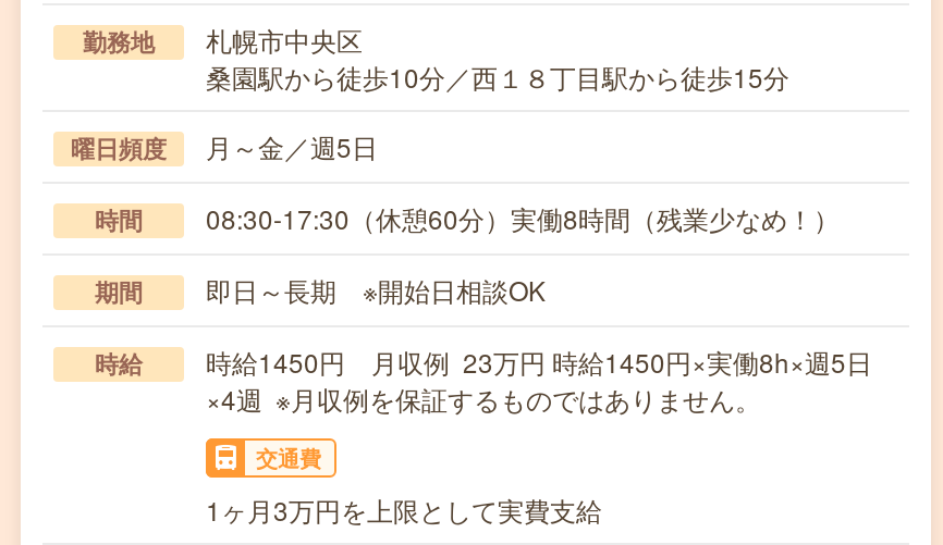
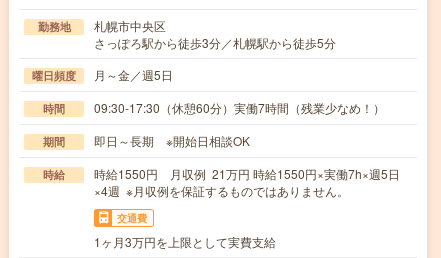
[206,58,789,95] 桑園駅から徒歩10分／西１８丁目駅から徒歩15分 -> [94,34,336,51] さっぽろ駅から徒歩3分／札幌駅から徒歩5分
[206,199,840,236] 08:30-17:30（休憩60分）実働8時間（残業少なめ！） -> [94,99,385,116] 09:30-17:30（休憩60分）実働7時間（残業少なめ！）
[206,343,872,380] 時給1450円 月収例 23万円 時給1450円×実働8h×週5日 -> [94,165,400,182] 時給1550円 月収例 21万円 時給1550円×実働7h×週5日

